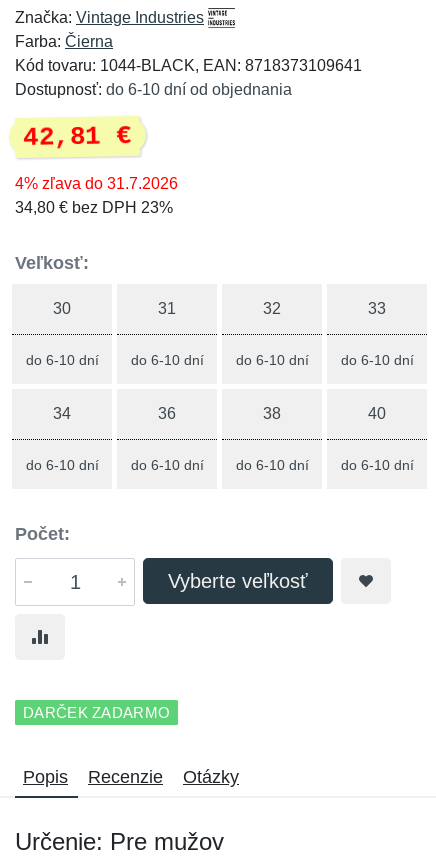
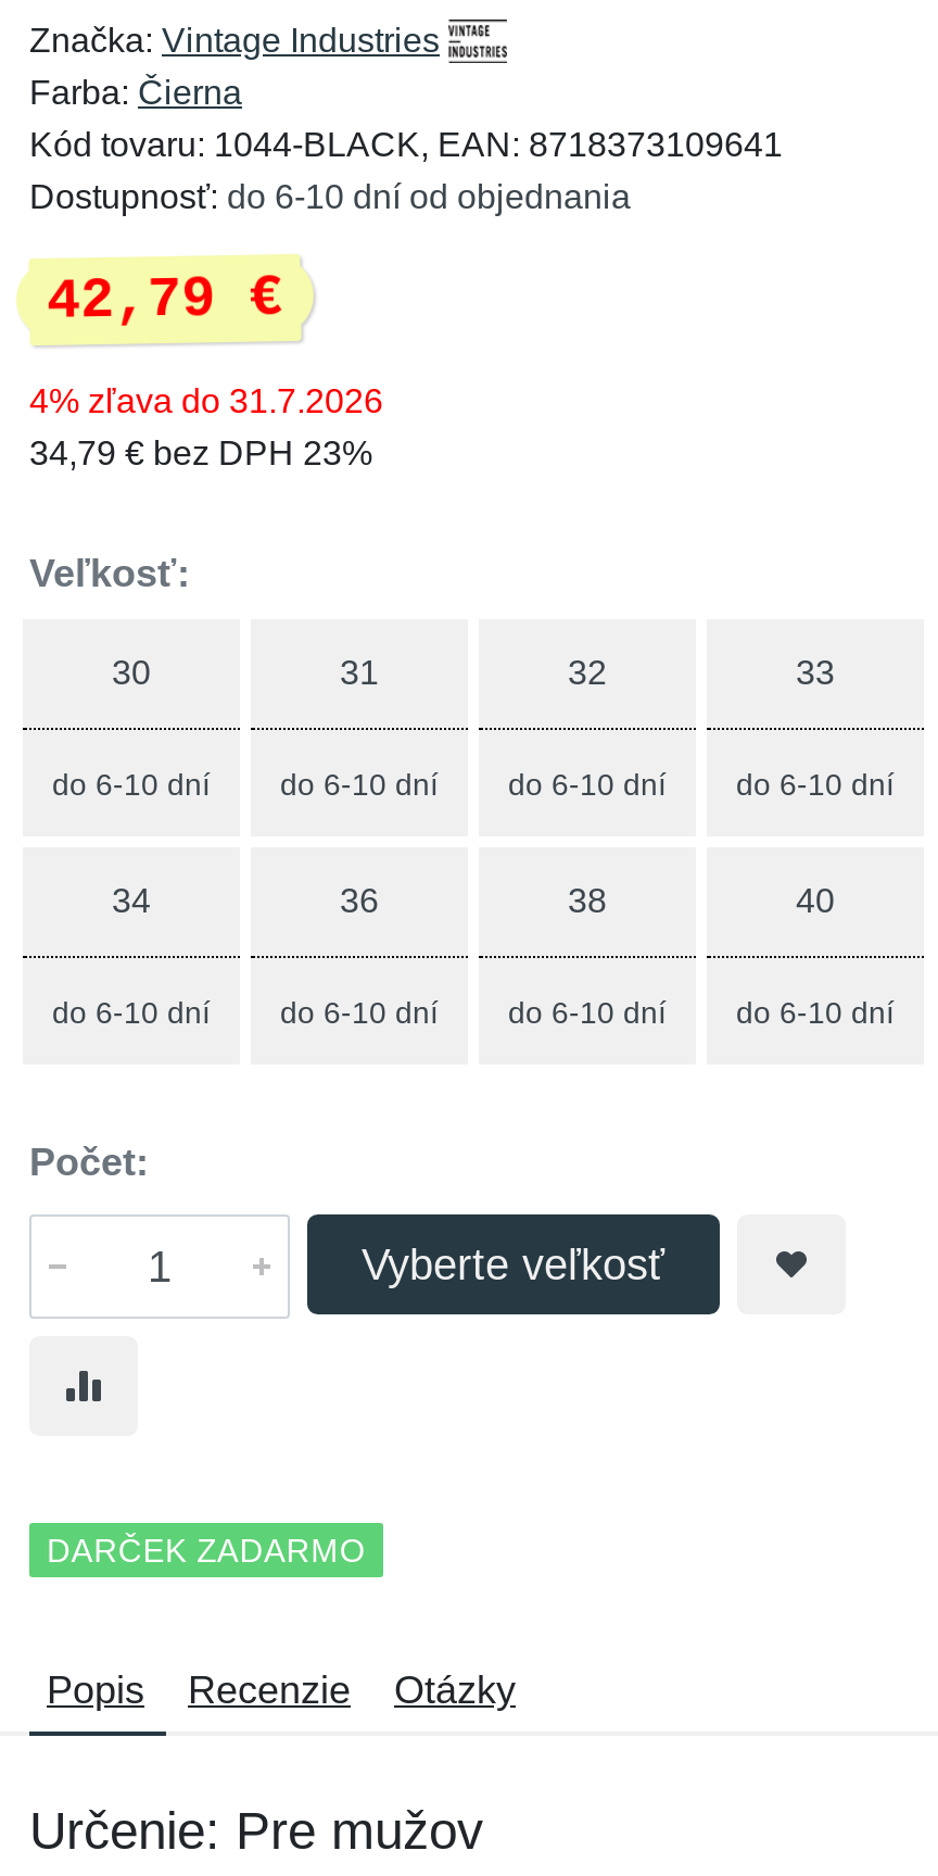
[23,121,132,153] 42,81 € -> [46,265,283,334] 42,79 €
[15,199,173,216] 34,80 € bez DPH 23% -> [29,435,372,471] 34,79 € bez DPH 23%

